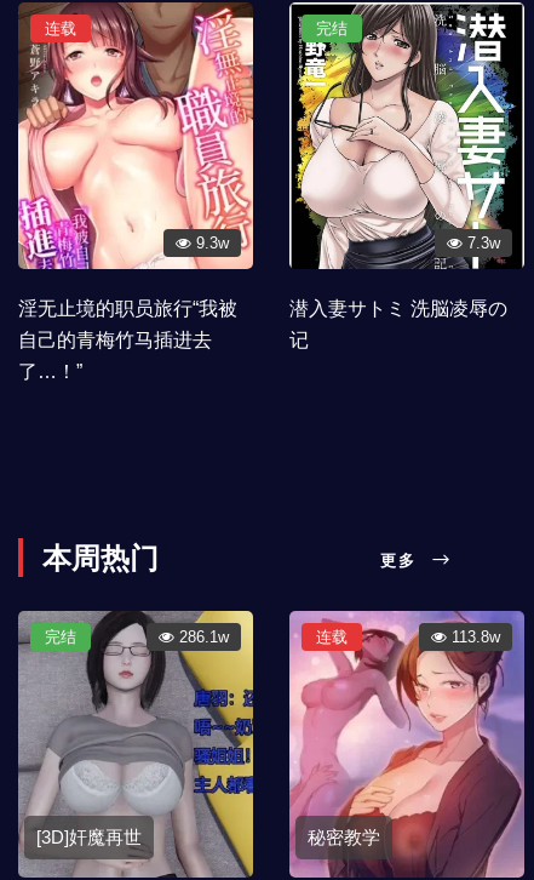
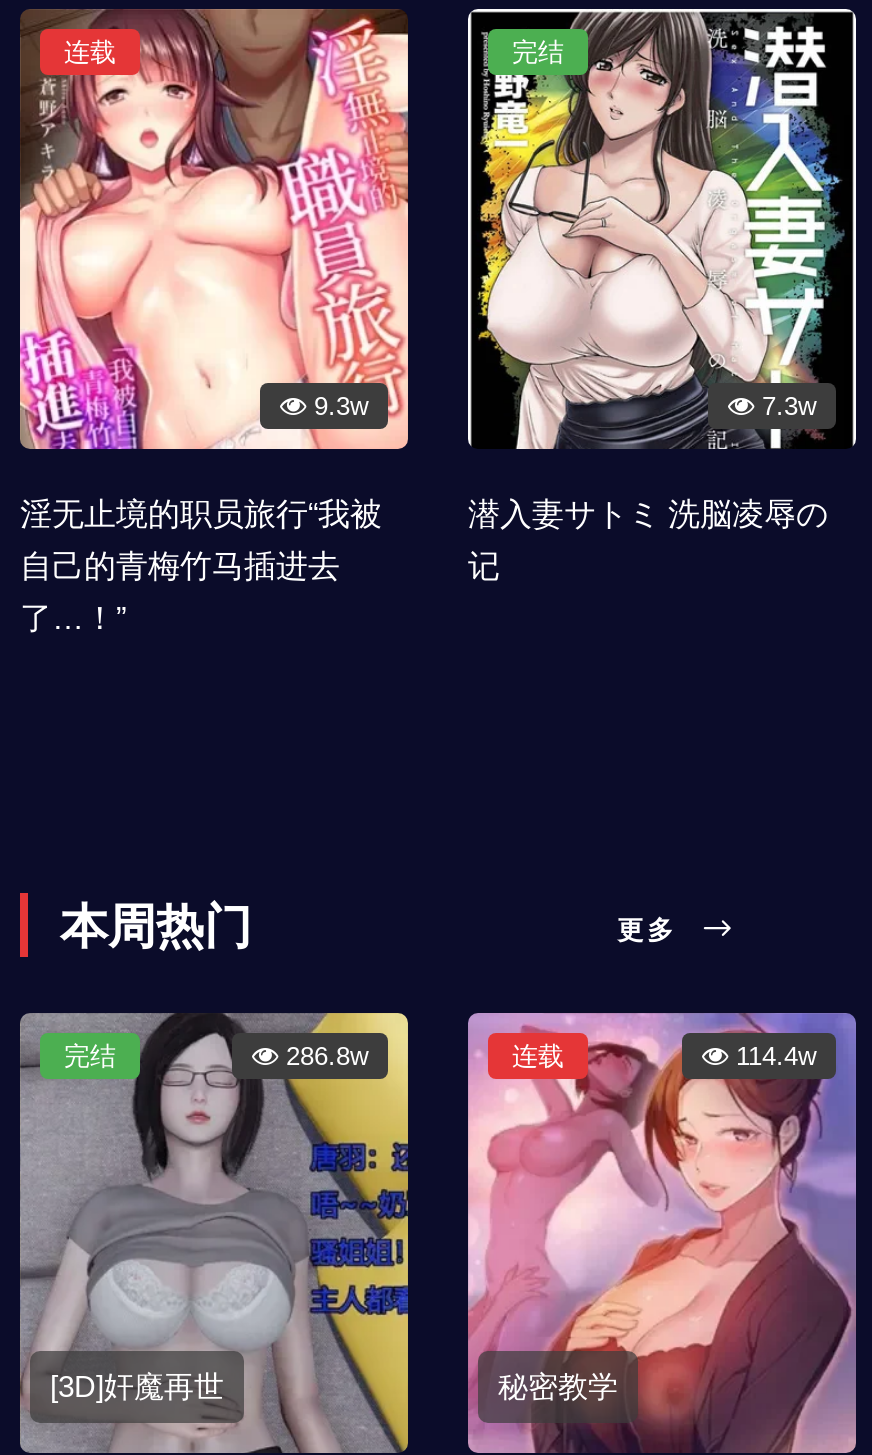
[174,628,229,646] 286.1w -> [278,1041,368,1071] 286.8w
[447,628,500,646] 113.8w -> [728,1041,816,1071] 114.4w

